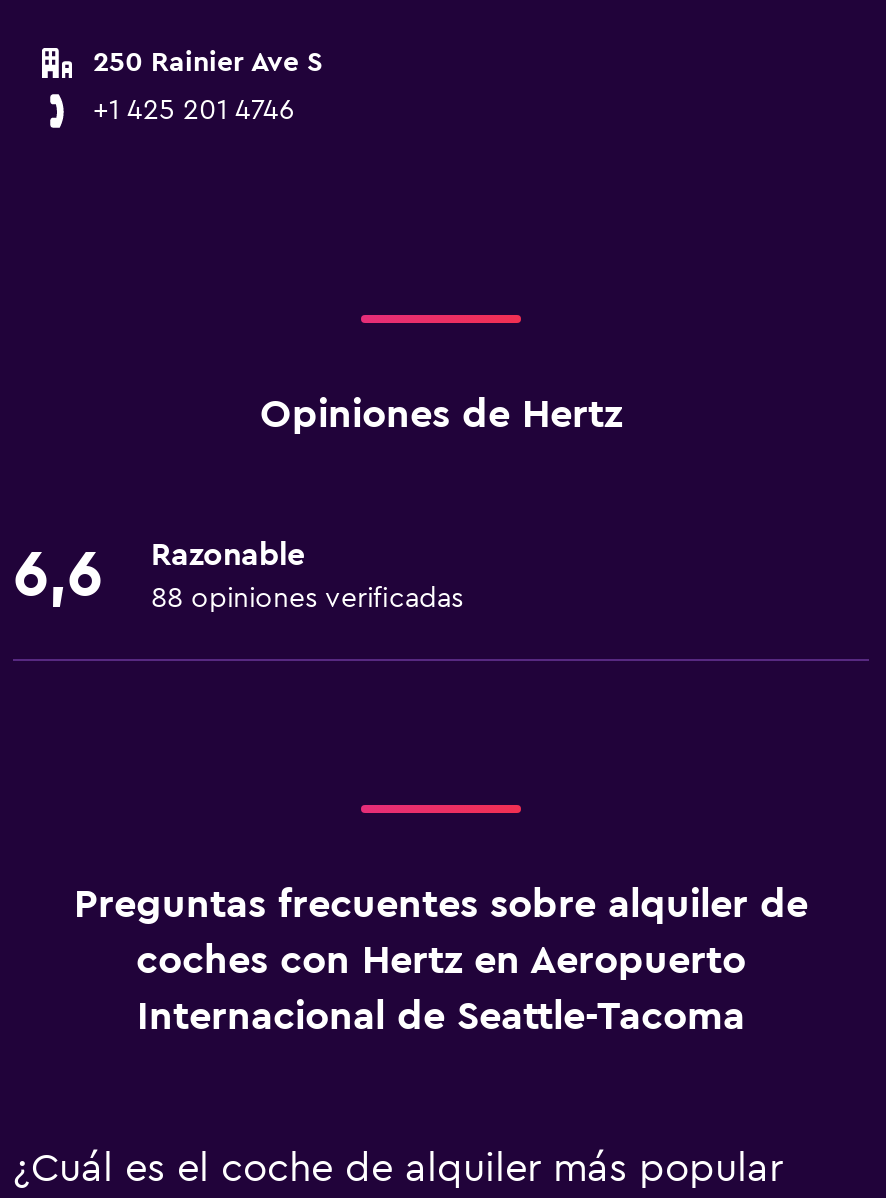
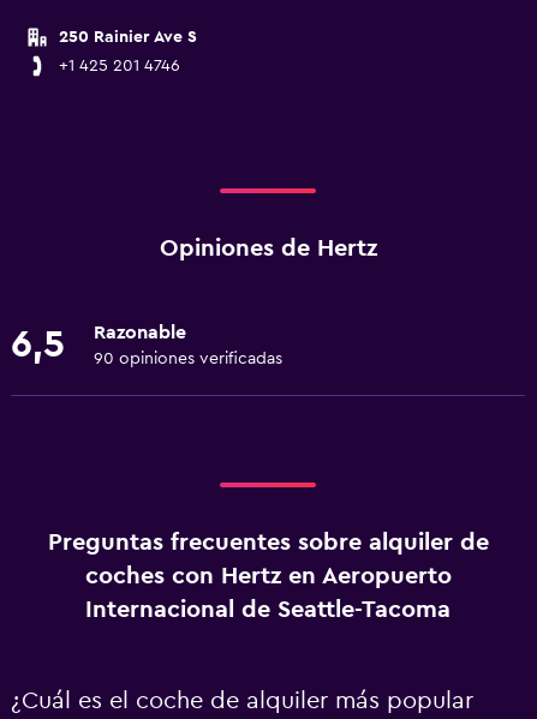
[13,543,103,607] 6,6 -> [11,325,65,364] 6,5
[151,585,463,613] 88 opiniones verificadas -> [94,350,282,367] 90 opiniones verificadas

